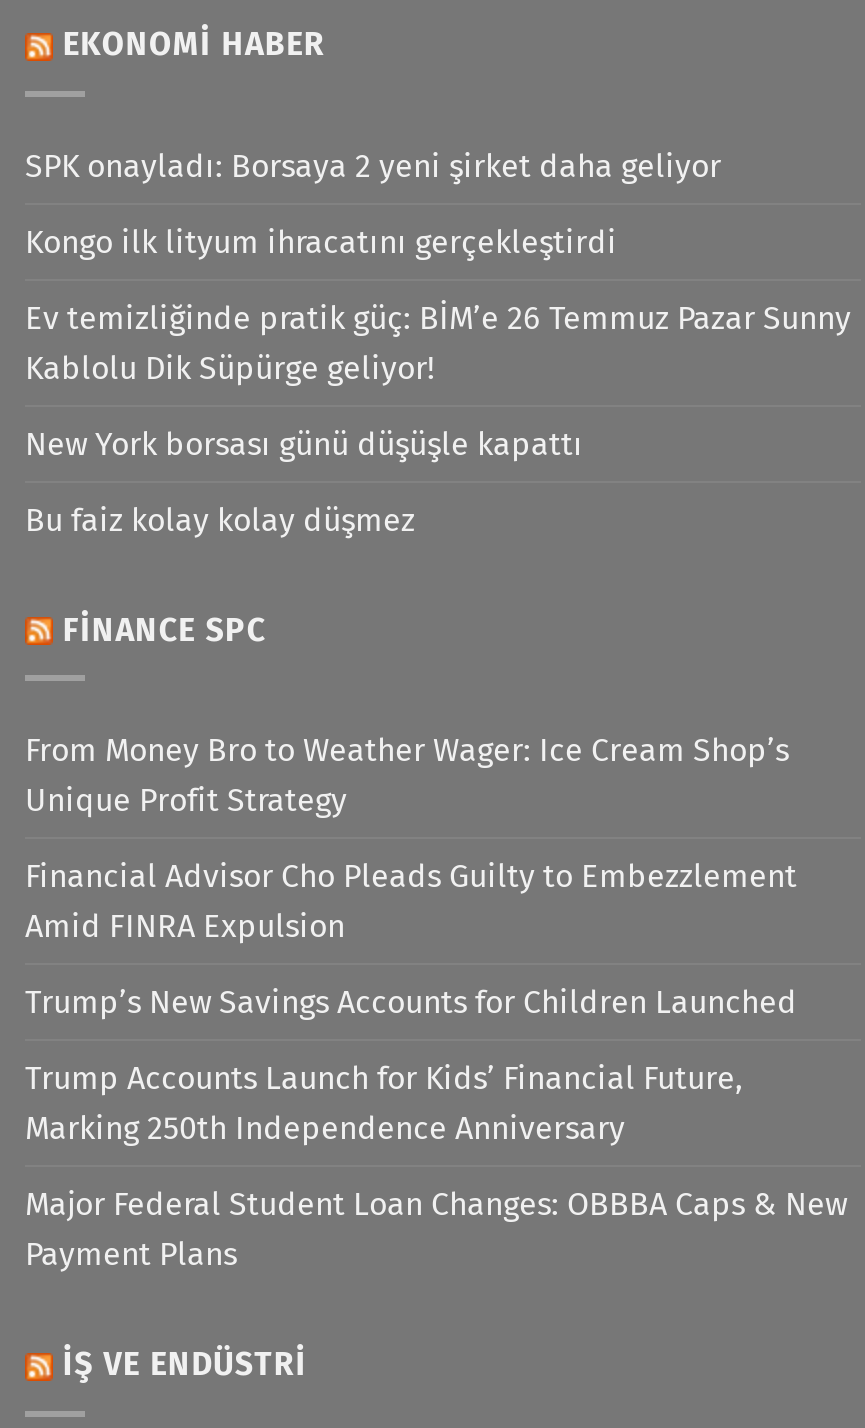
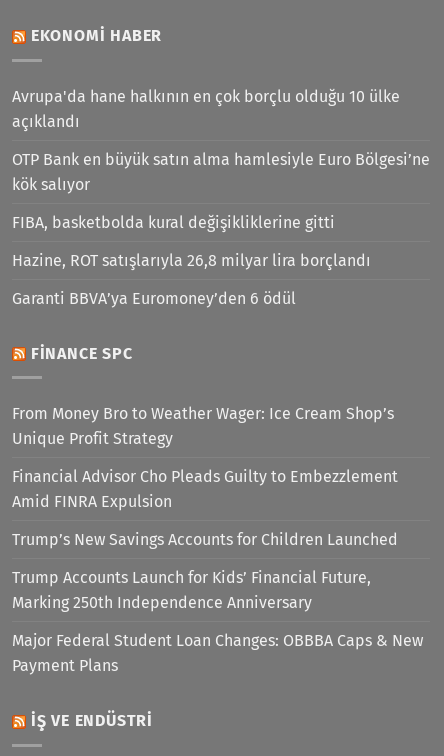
[25,146,721,184] SPK onayladı: Borsaya 2 yeni şirket daha geliyor -> [12,87,400,131] Avrupa'da hane halkının en çok borçlu olduğu 10 ülke | açıklandı
[25,222,617,260] Kongo ilk lityum ihracatını gerçekleştirdi -> [12,150,430,194] OTP Bank en büyük satın alma hamlesiyle Euro Bölgesi’ne | kök salıyor
[25,298,851,386] Ev temizliğinde pratik güç: BİM’e 26 Temmuz Pazar Sunny | Kablolu Dik Süpürge geliyor! -> [12,213,335,232] FIBA, basketbolda kural değişikliklerine gitti
[25,424,583,462] New York borsası günü düşüşle kapattı -> [12,251,371,270] Hazine, ROT satışlarıyla 26,8 milyar lira borçlandı
[25,500,415,538] Bu faiz kolay kolay düşmez -> [12,289,296,308] Garanti BBVA’ya Euromoney’den 6 ödül

